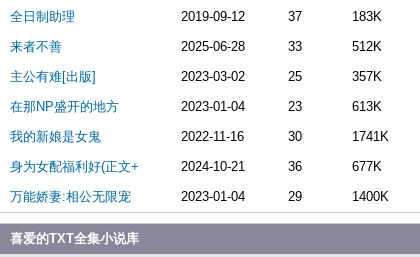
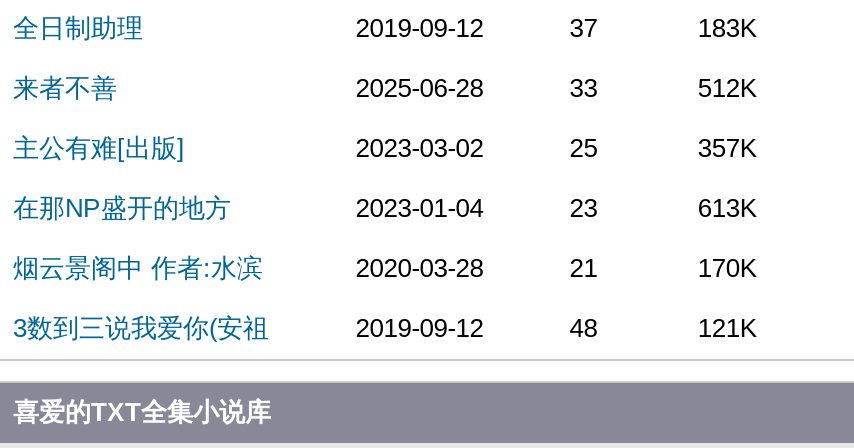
[10,129,389,204] 我的新娘是女鬼 | 2022-11-16 | 30 | 1741K | 身为女配福利好(正文+ | 2024-10-21 | 36 | 677K | 万能娇妻:相公无限宠 | 2023-01-04 | 29 | 1400K -> [13,253,758,343] 烟云景阁中 作者:水滨 | 2020-03-28 | 21 | 170K | 3数到三说我爱你(安祖 | 2019-09-12 | 48 | 121K

